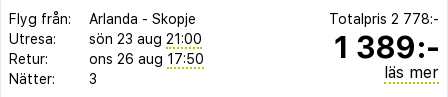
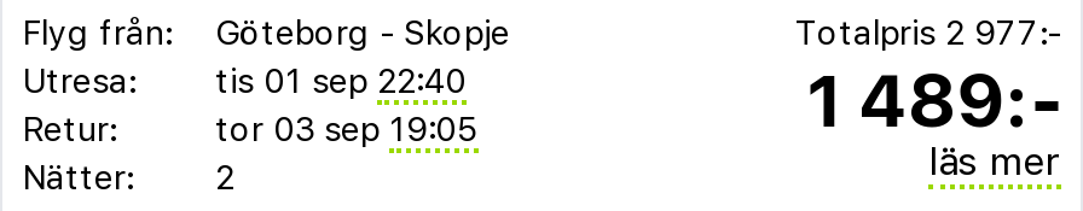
[89,11,196,27] Arlanda - Skopje -> [215,12,510,50] Göteborg - Skopje
[329,11,439,27] Totalpris 2 778:- -> [795,12,1061,50] Totalpris 2 977:-
[89,31,202,47] sön 23 aug 21:00 -> [215,60,467,98] tis 01 sep 22:40
[334,29,439,65] 1 389:- -> [805,55,1061,142] 1 489:-
[89,51,204,67] ons 26 aug 17:50 -> [215,108,479,147] tor 03 sep 19:05
[89,71,97,87] 3 -> [215,156,234,195] 2

